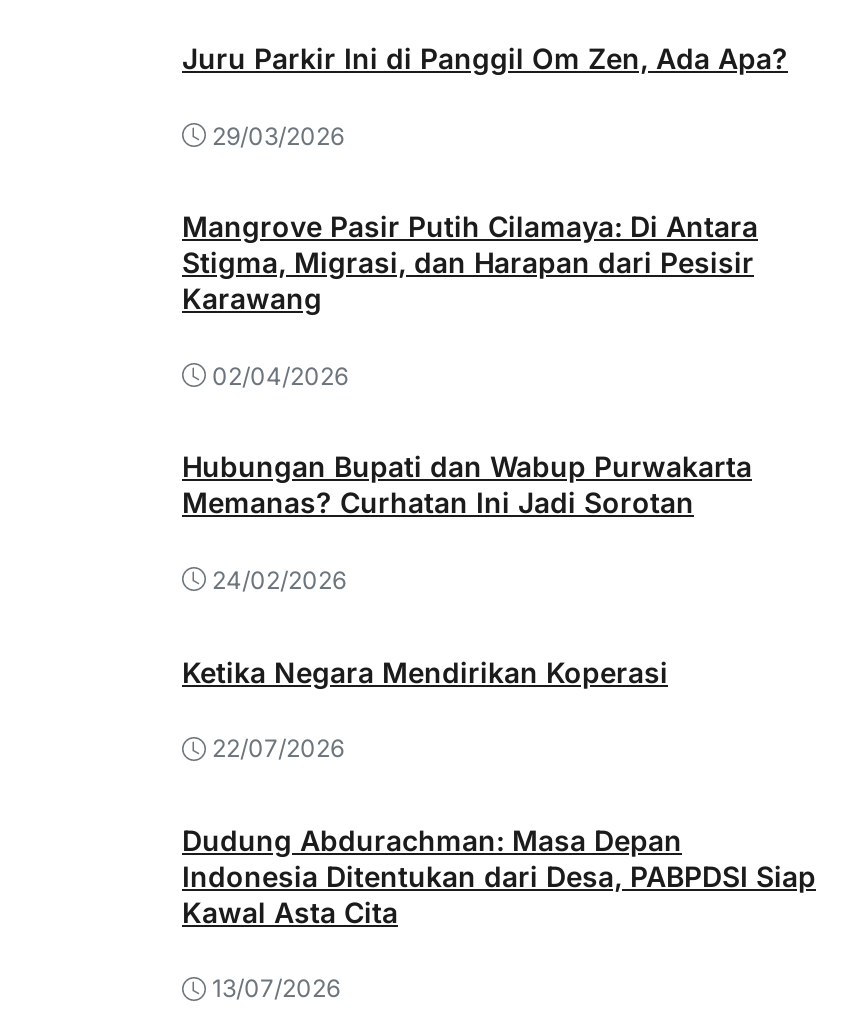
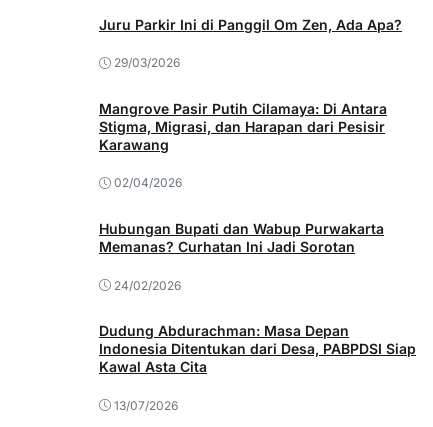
[182,654,668,764] Ketika Negara Mendirikan Koperasi | 22/07/2026 -> none

